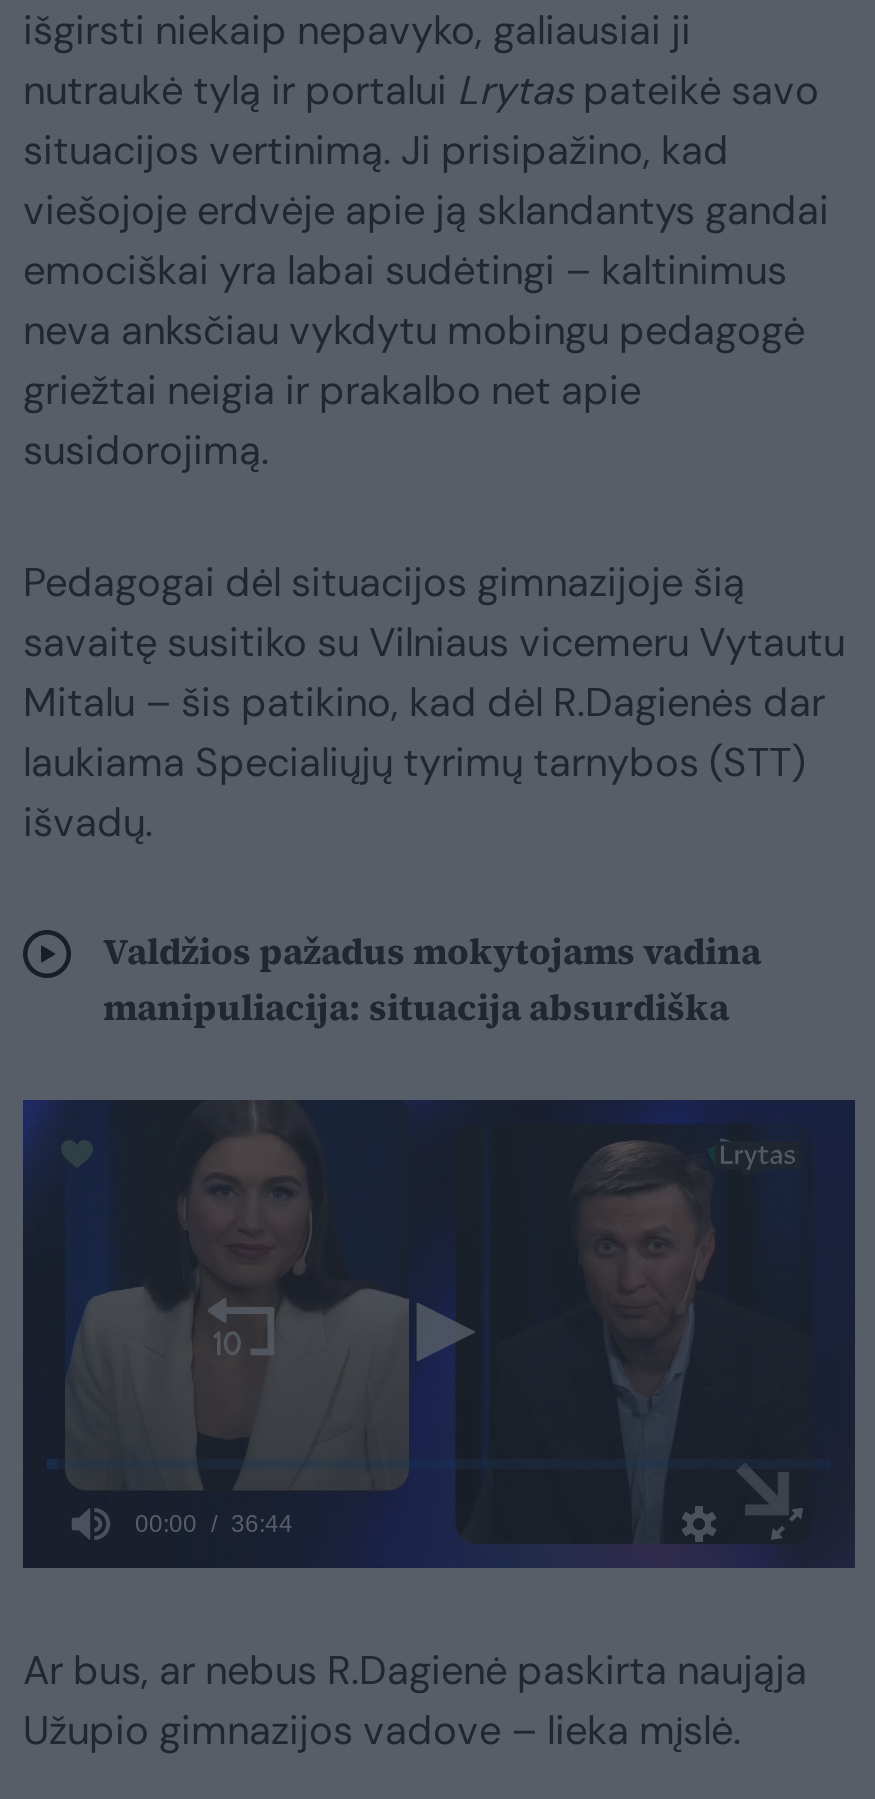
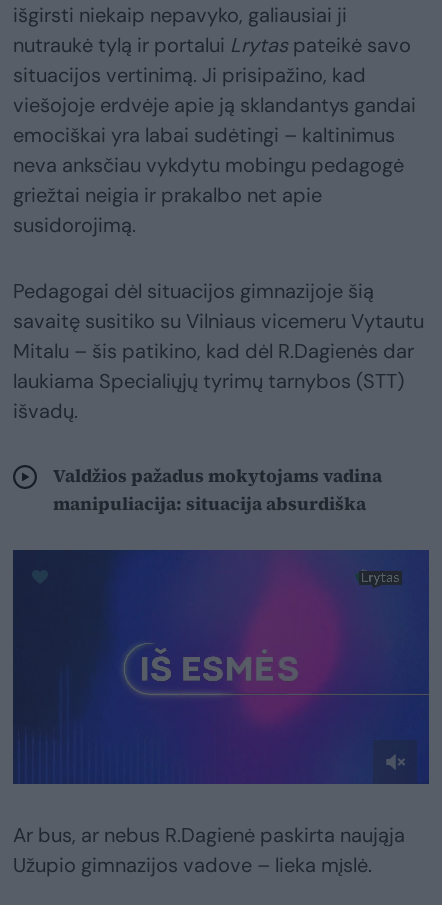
[23,1098,857,1570] [image] -> [13,549,430,785] [image]

